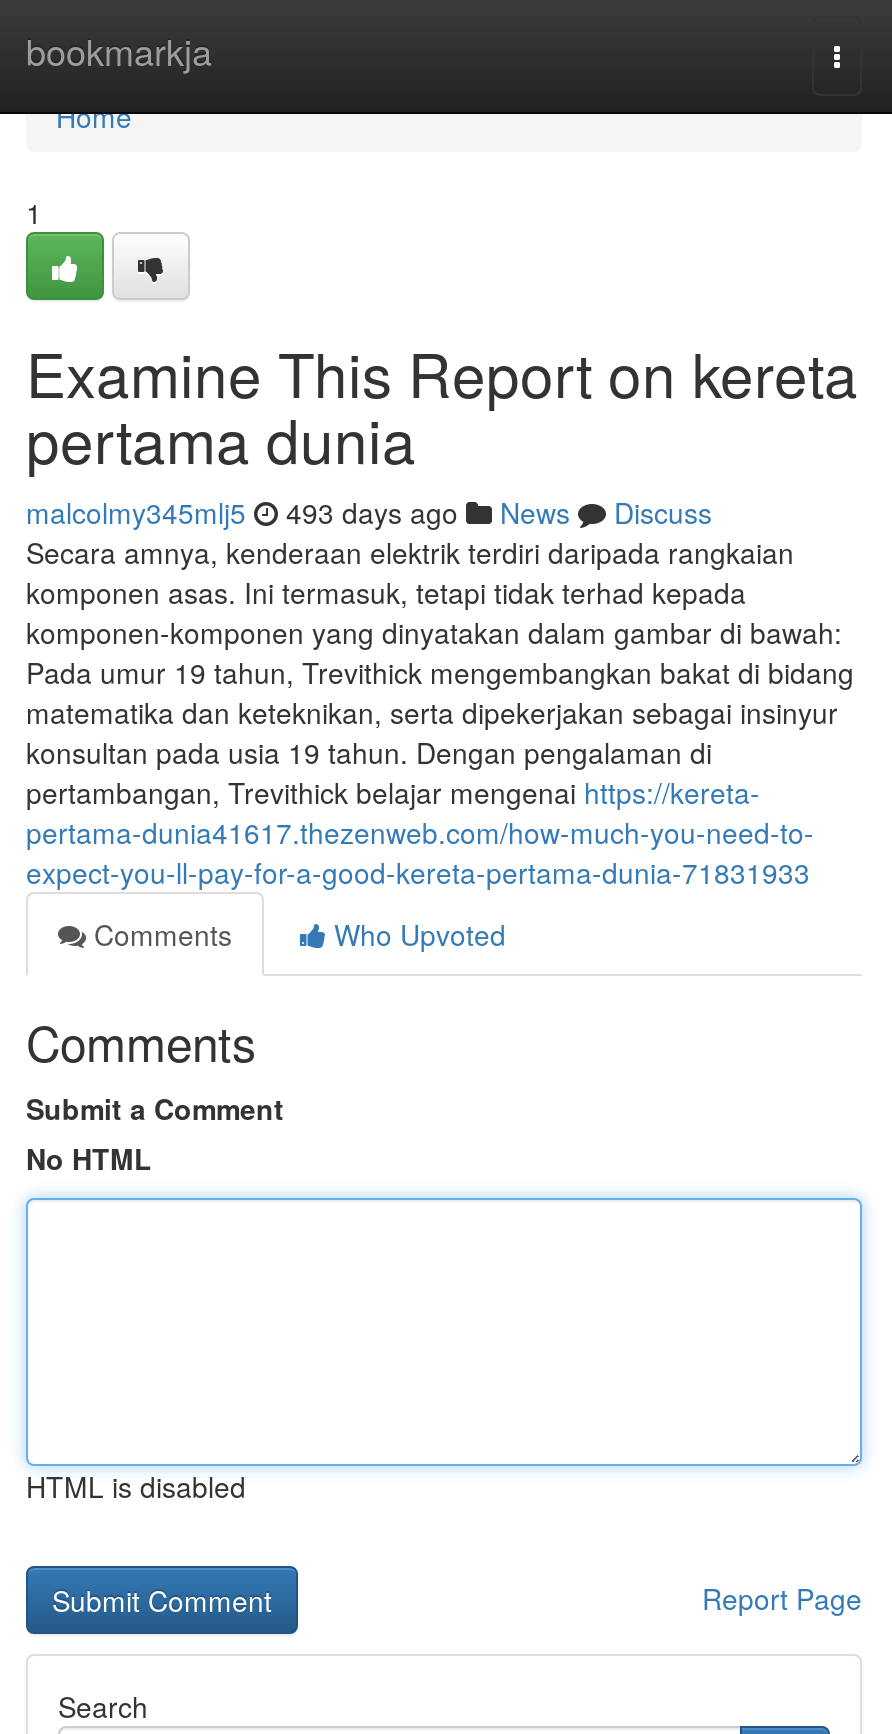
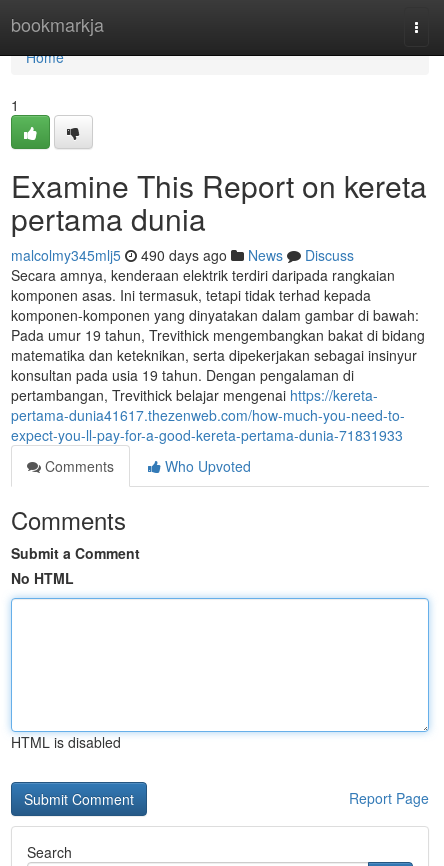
[26,492,712,532] malcolmy345mlj5 493 days ago News Discuss -> [11,245,354,265] malcolmy345mlj5 490 days ago News Discuss

